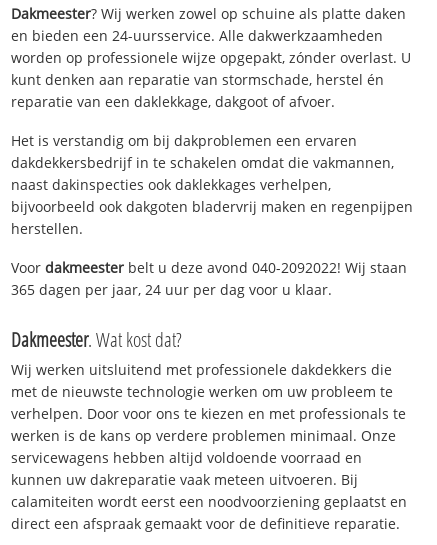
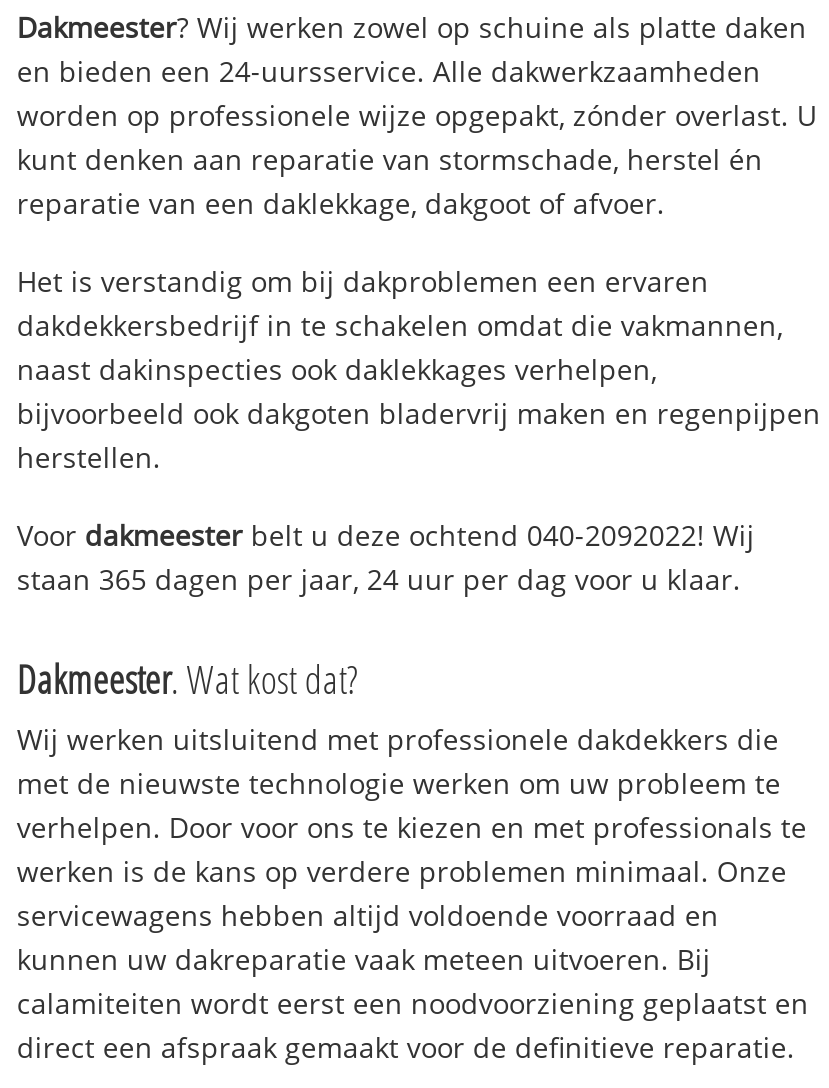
[11,258,407,299] Voor dakmeester belt u deze avond 040-2092022! Wij staan | 365 dagen per jaar, 24 uur per dag voor u klaar. -> [17,516,755,598] Voor dakmeester belt u deze ochtend 040-2092022! Wij | staan 365 dagen per jaar, 24 uur per dag voor u klaar.

